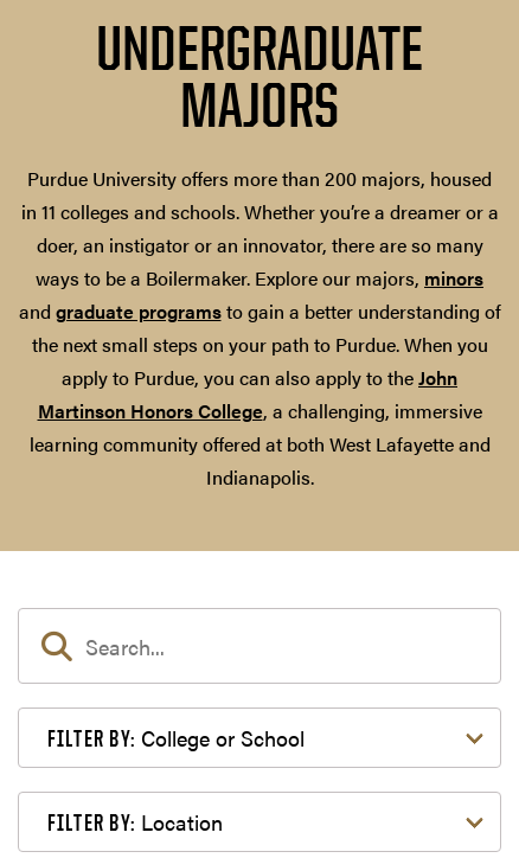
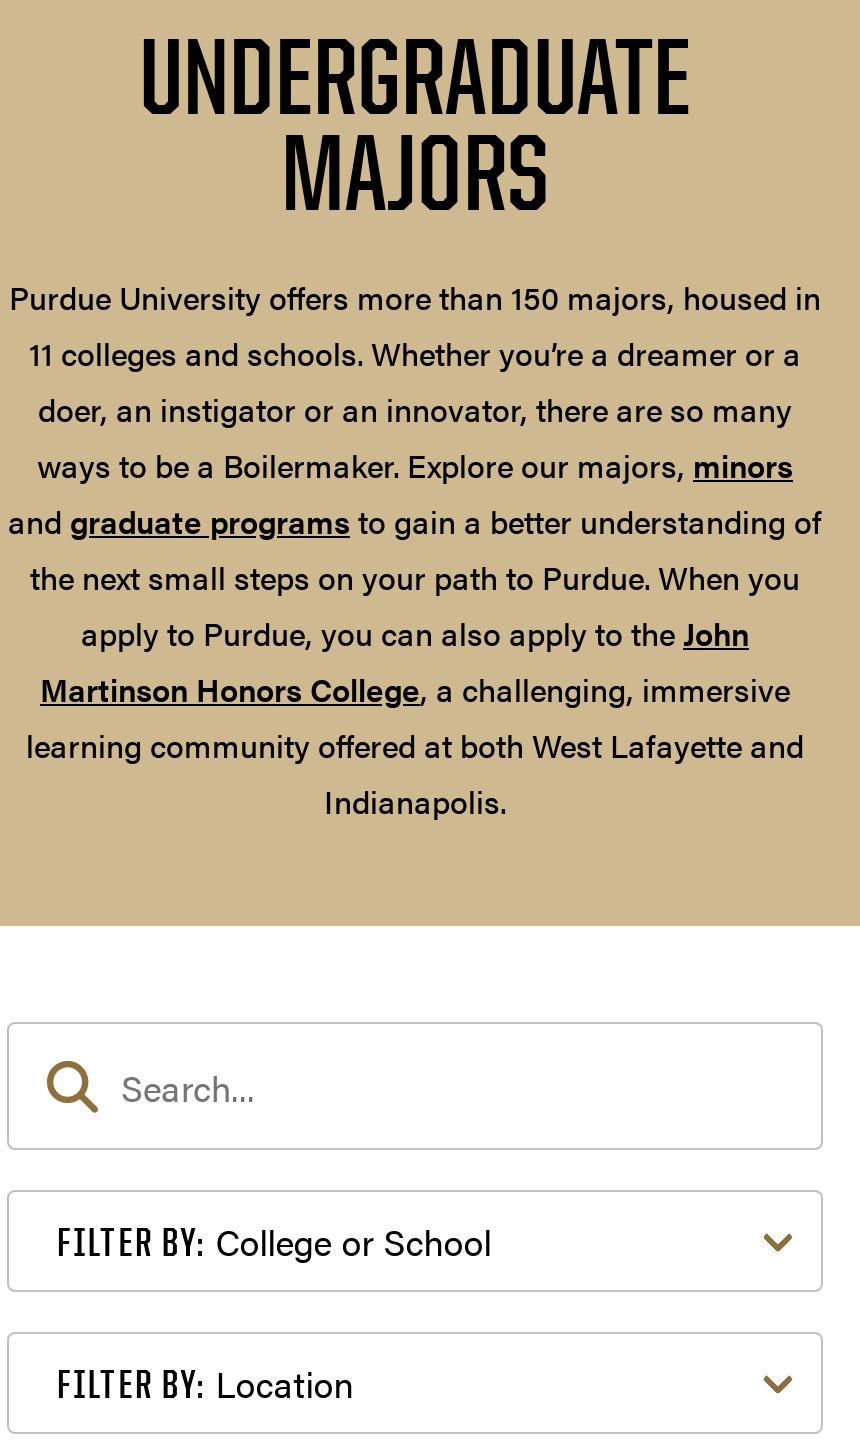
[21,165,498,225] Purdue University offers more than 200 majors, housed | in 11 colleges and schools. Whether you’re a dreamer or a -> [9,274,821,376] Purdue University offers more than 150 majors, housed in | 11 colleges and schools. Whether you’re a dreamer or a

